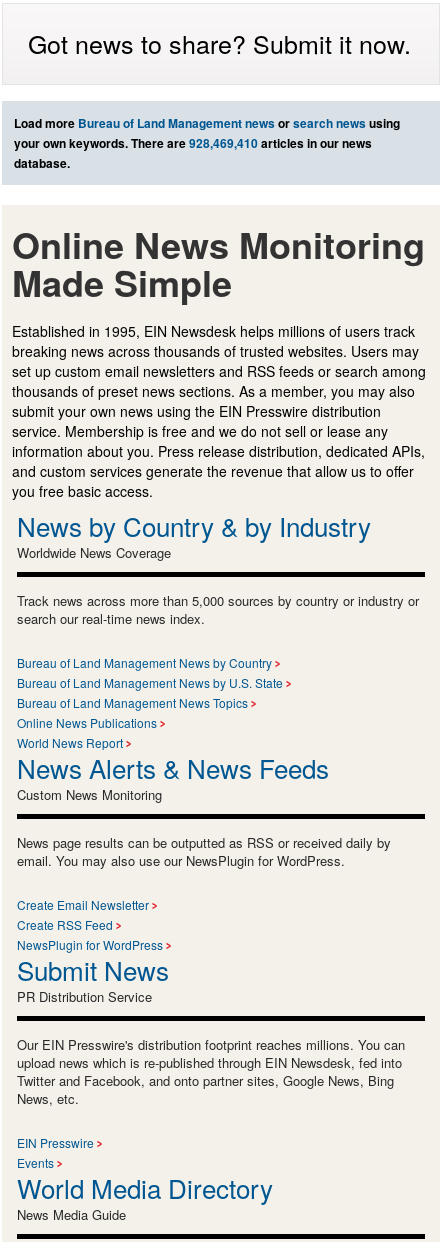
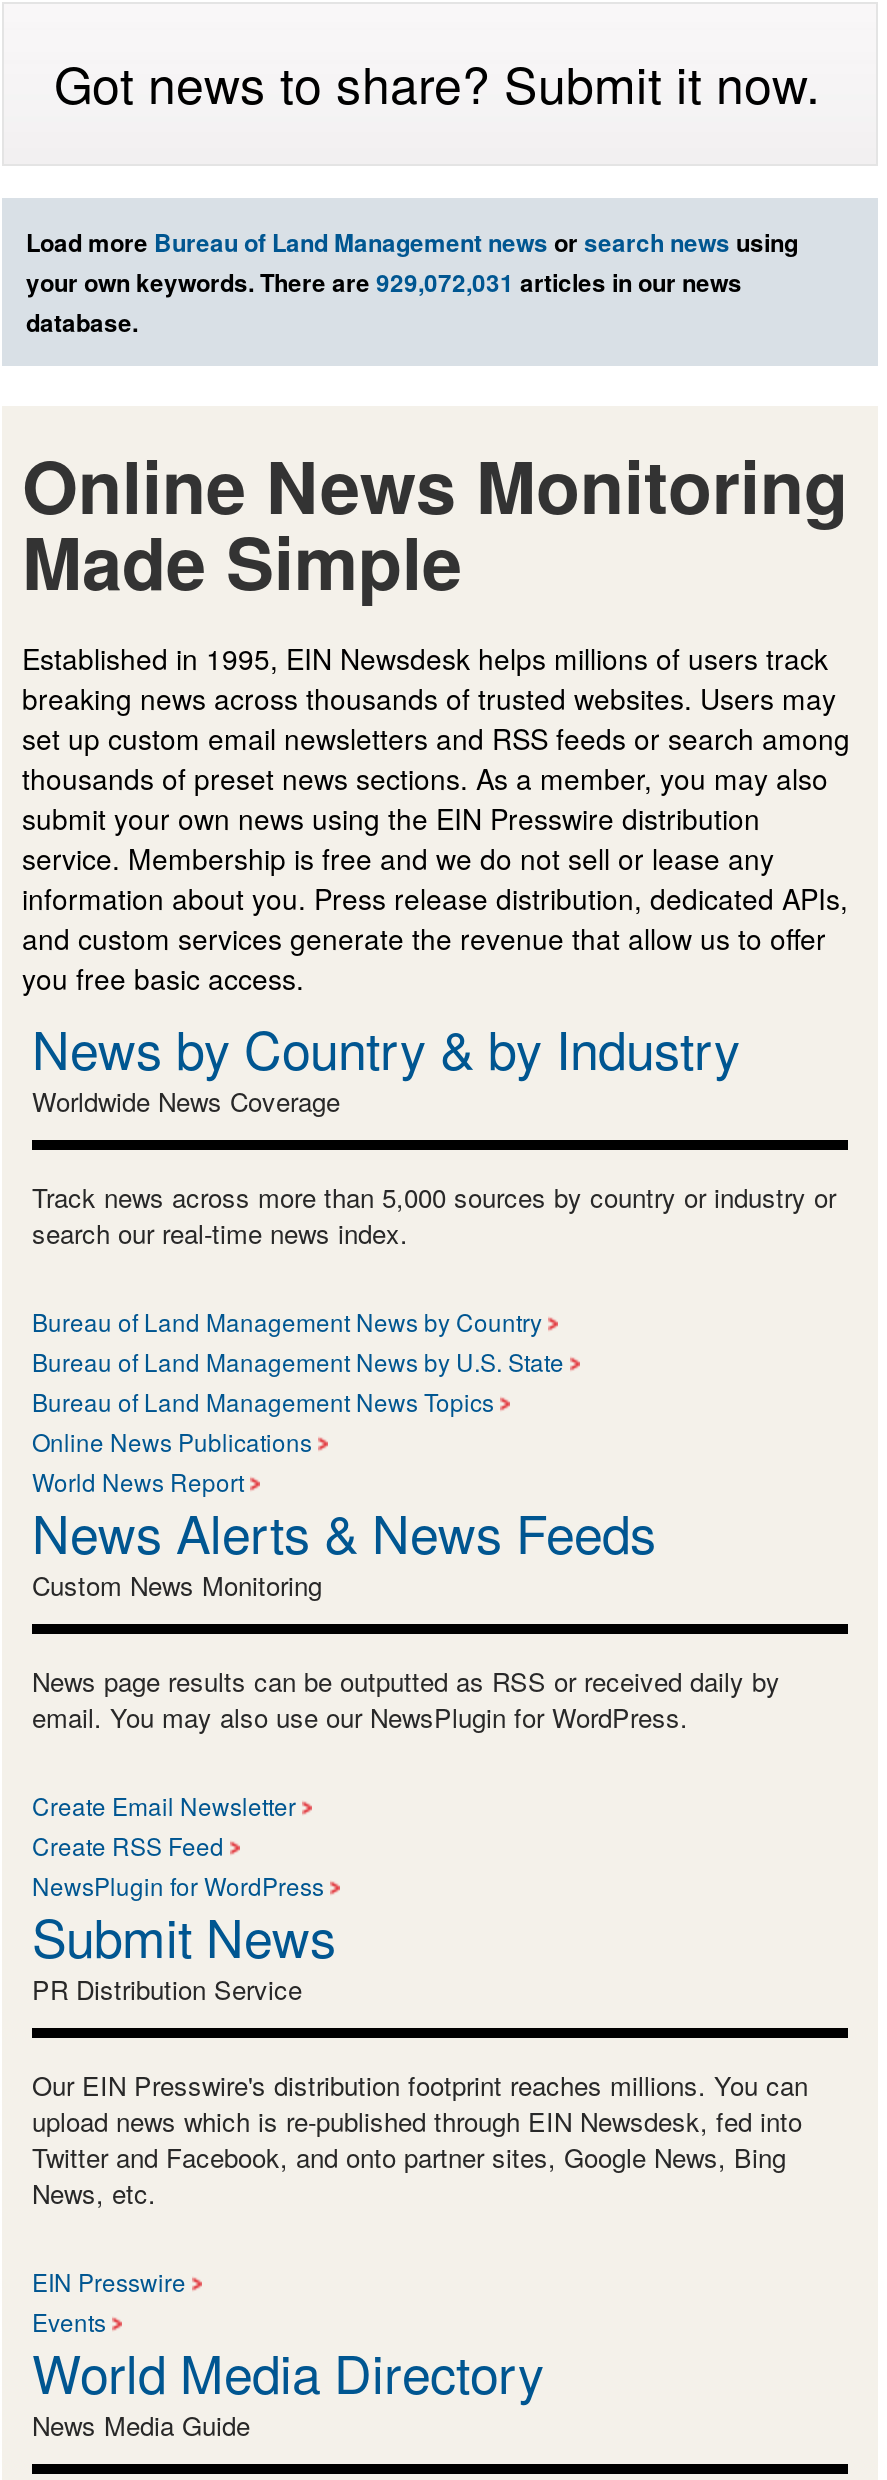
[14,134,372,152] your own keywords. There are 928,469,410 articles in our news -> [26,264,742,300] your own keywords. There are 929,072,031 articles in our news

